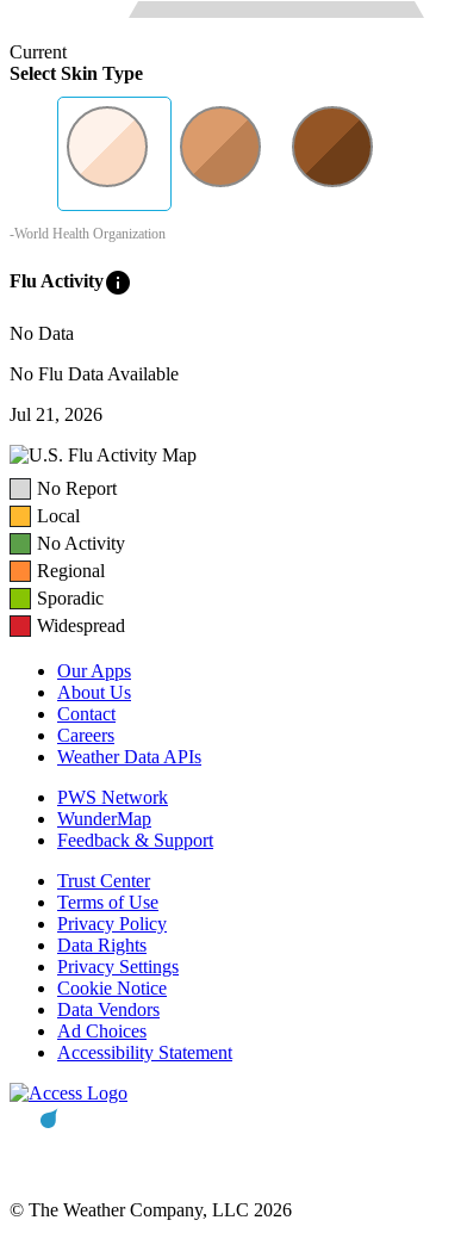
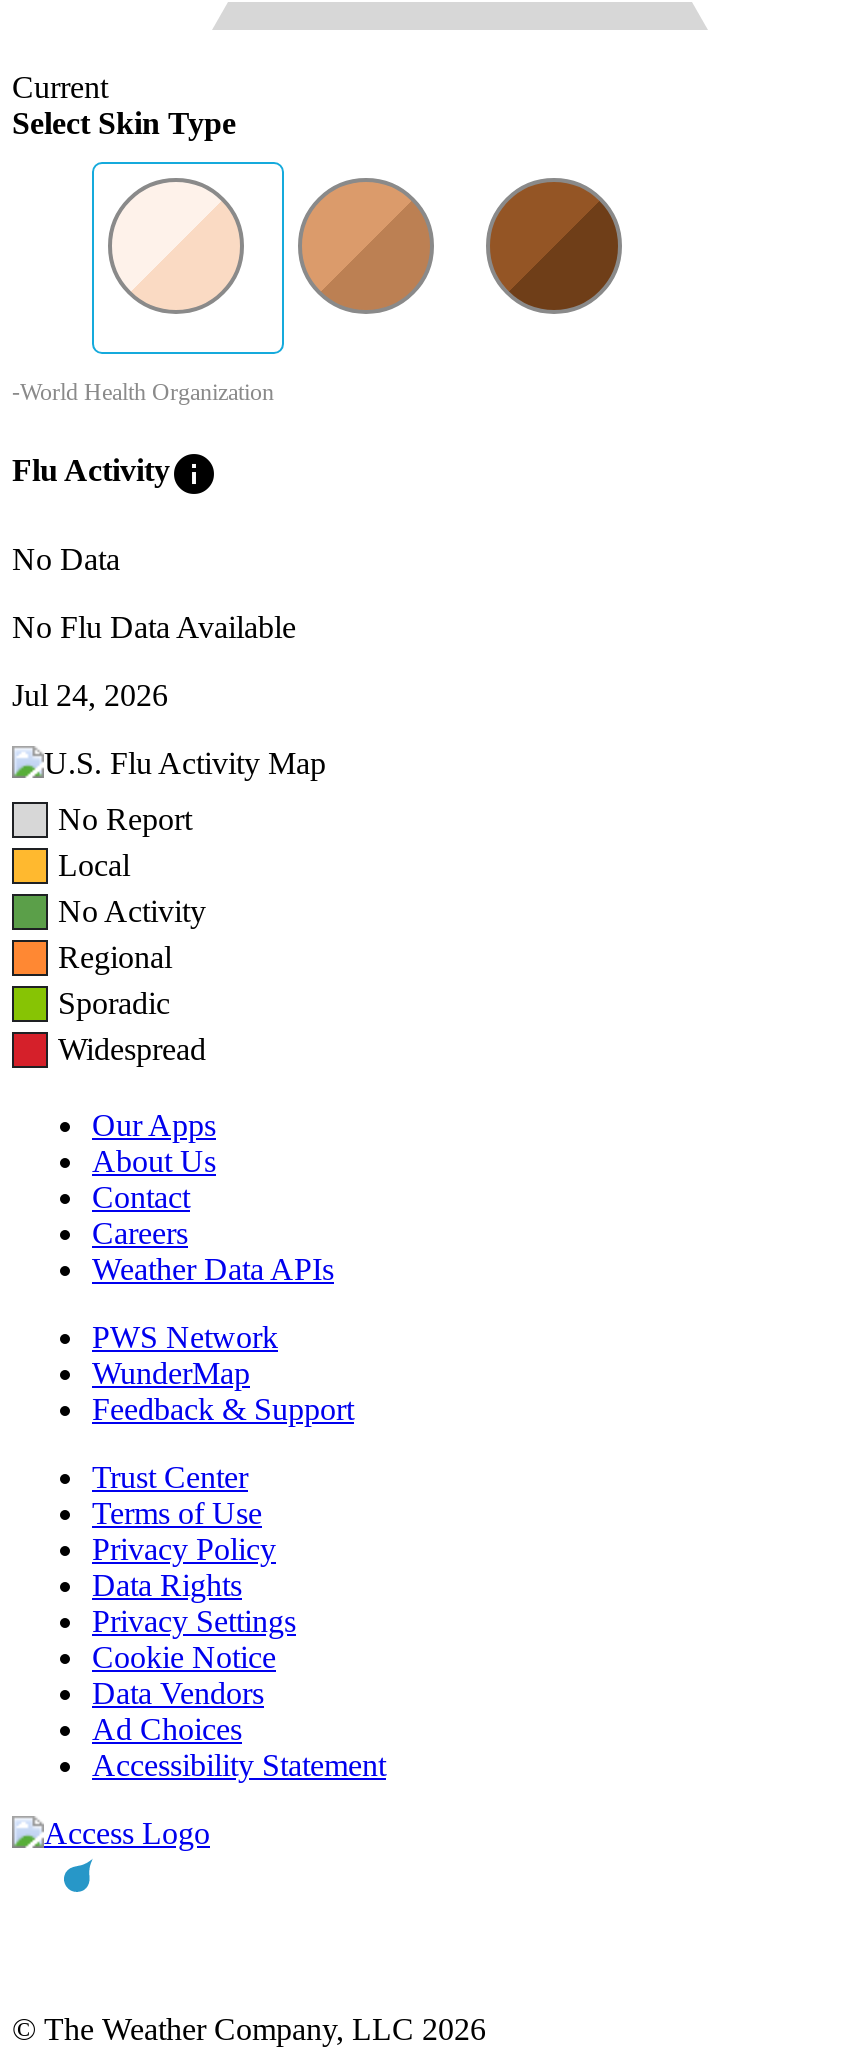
[10,404,102,424] Jul 21, 2026 -> [12,677,168,711] Jul 24, 2026

